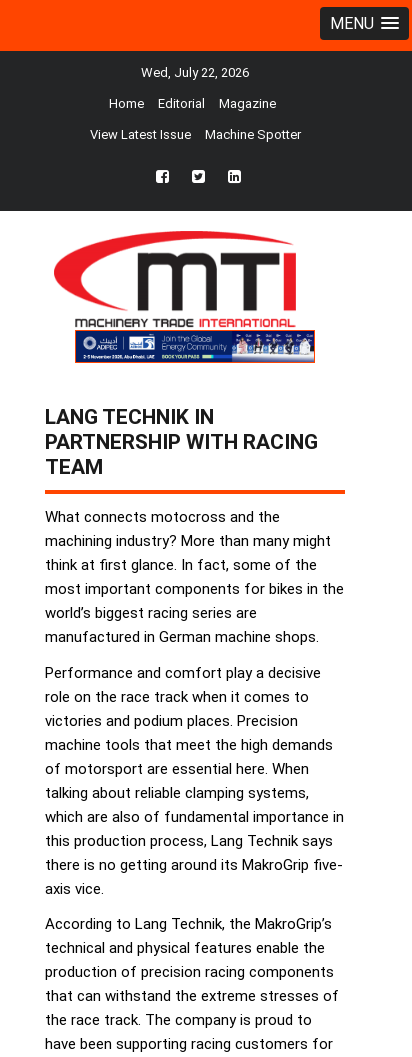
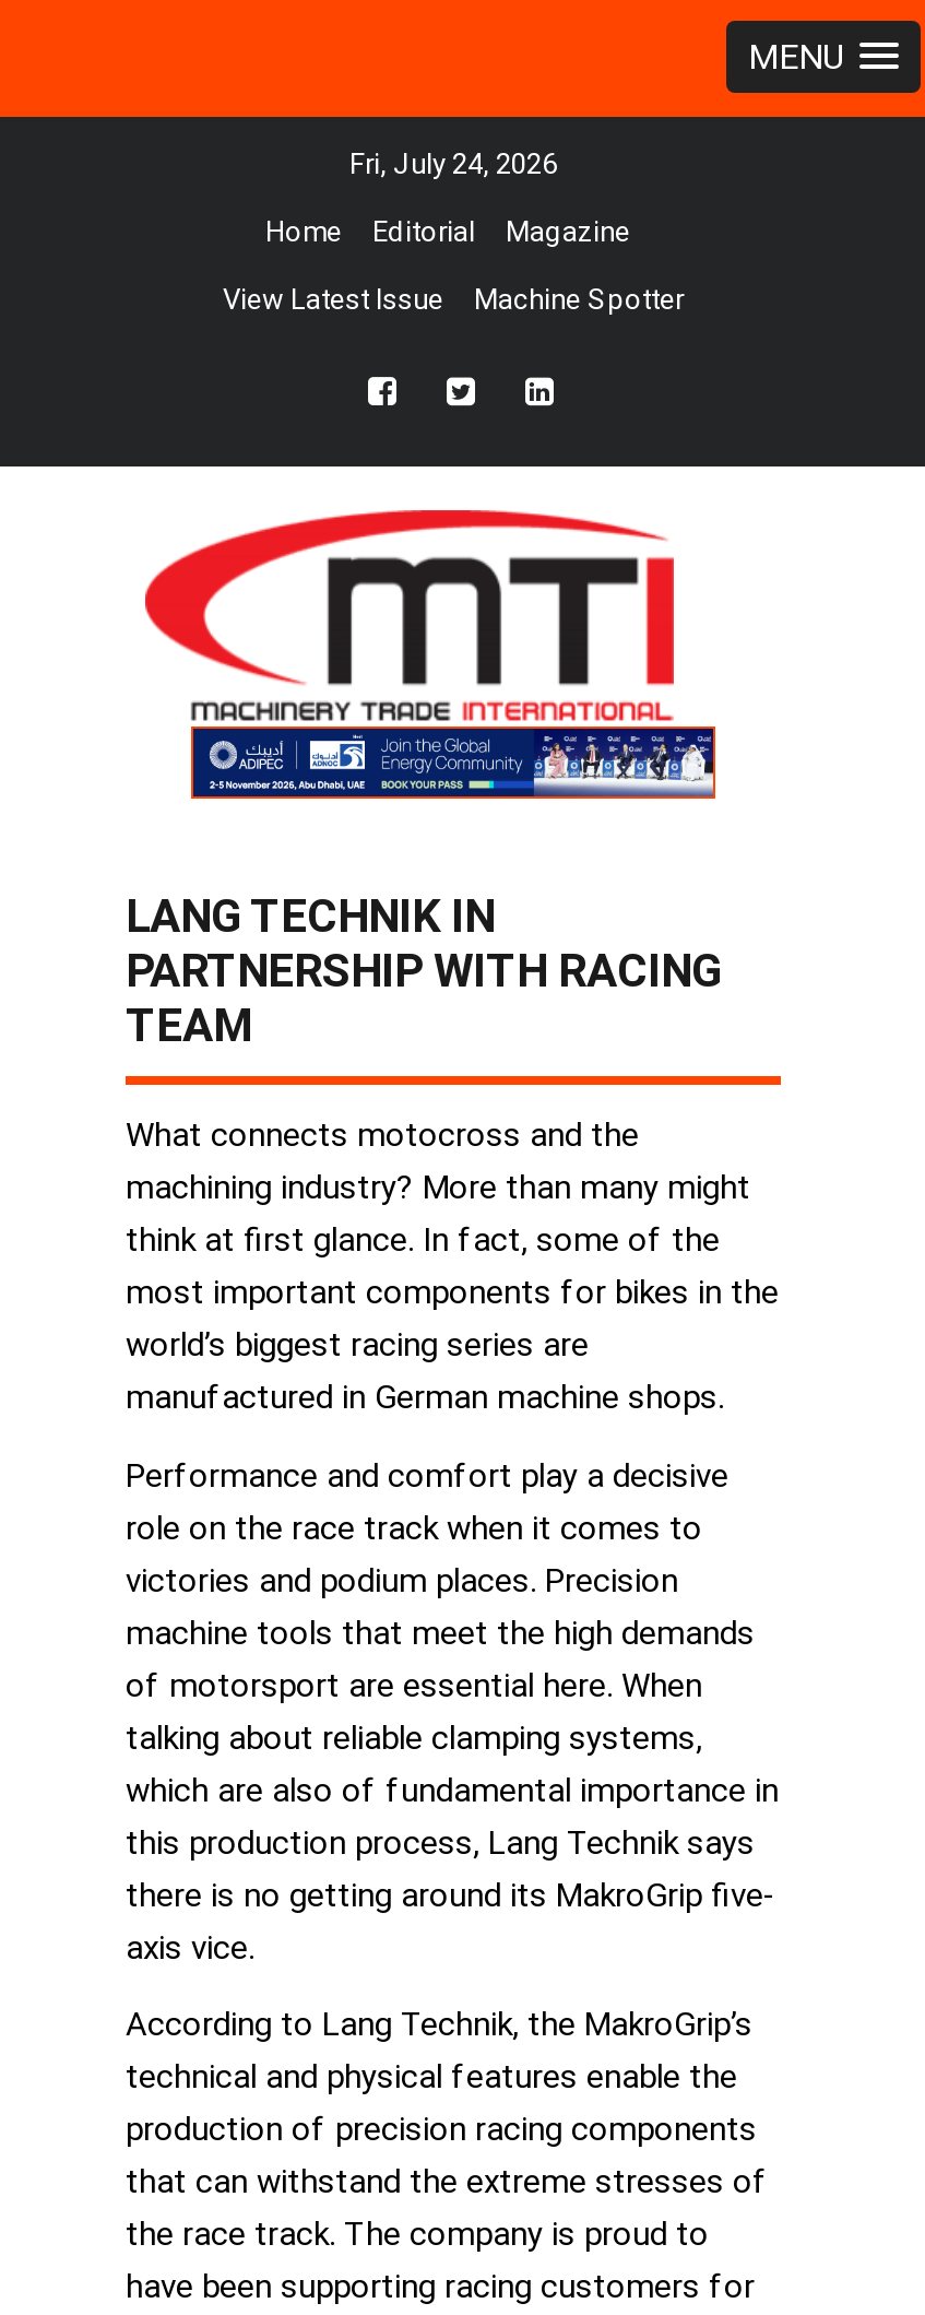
[141,65,249,80] Wed, July 22, 2026 -> [349,147,557,180] Fri, July 24, 2026

